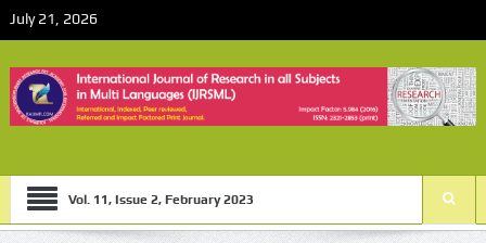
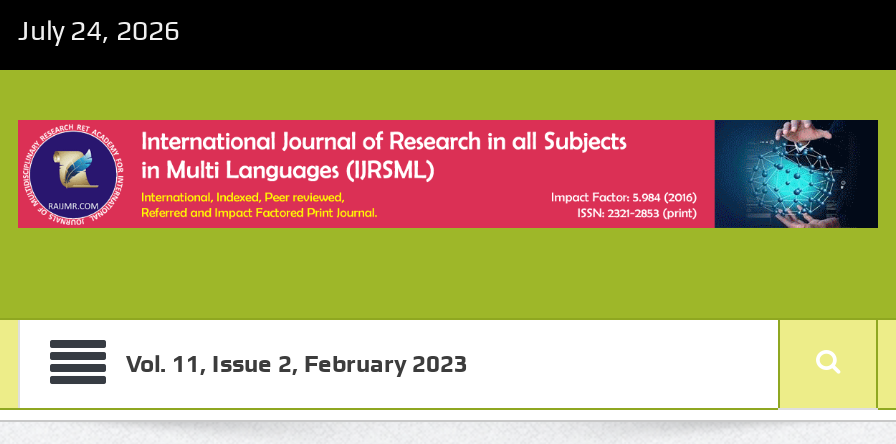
[10,10,98,27] July 21, 2026 -> [18,14,180,46] July 24, 2026
[386,66,477,127] [image] -> [712,118,880,230] [image]

